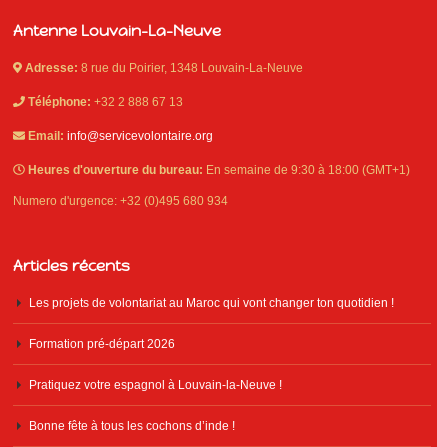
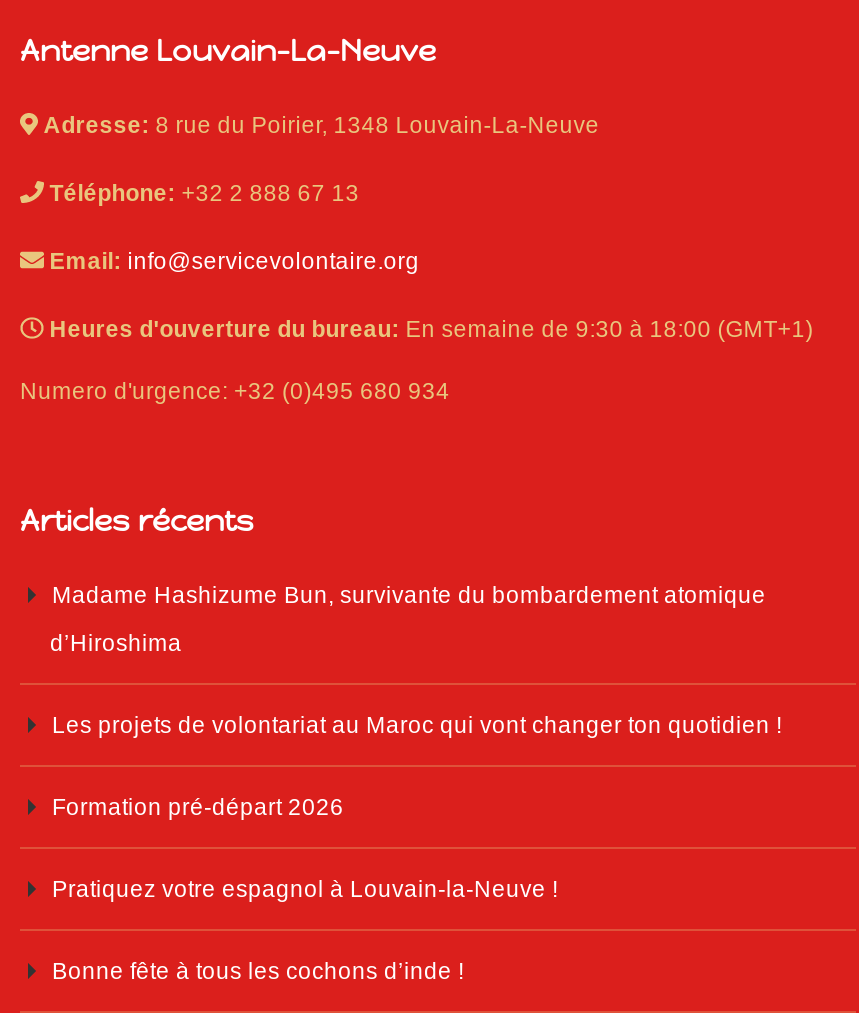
none -> [50,581,766,655] Madame Hashizume Bun, survivante du bombardement atomique | d’Hiroshima

